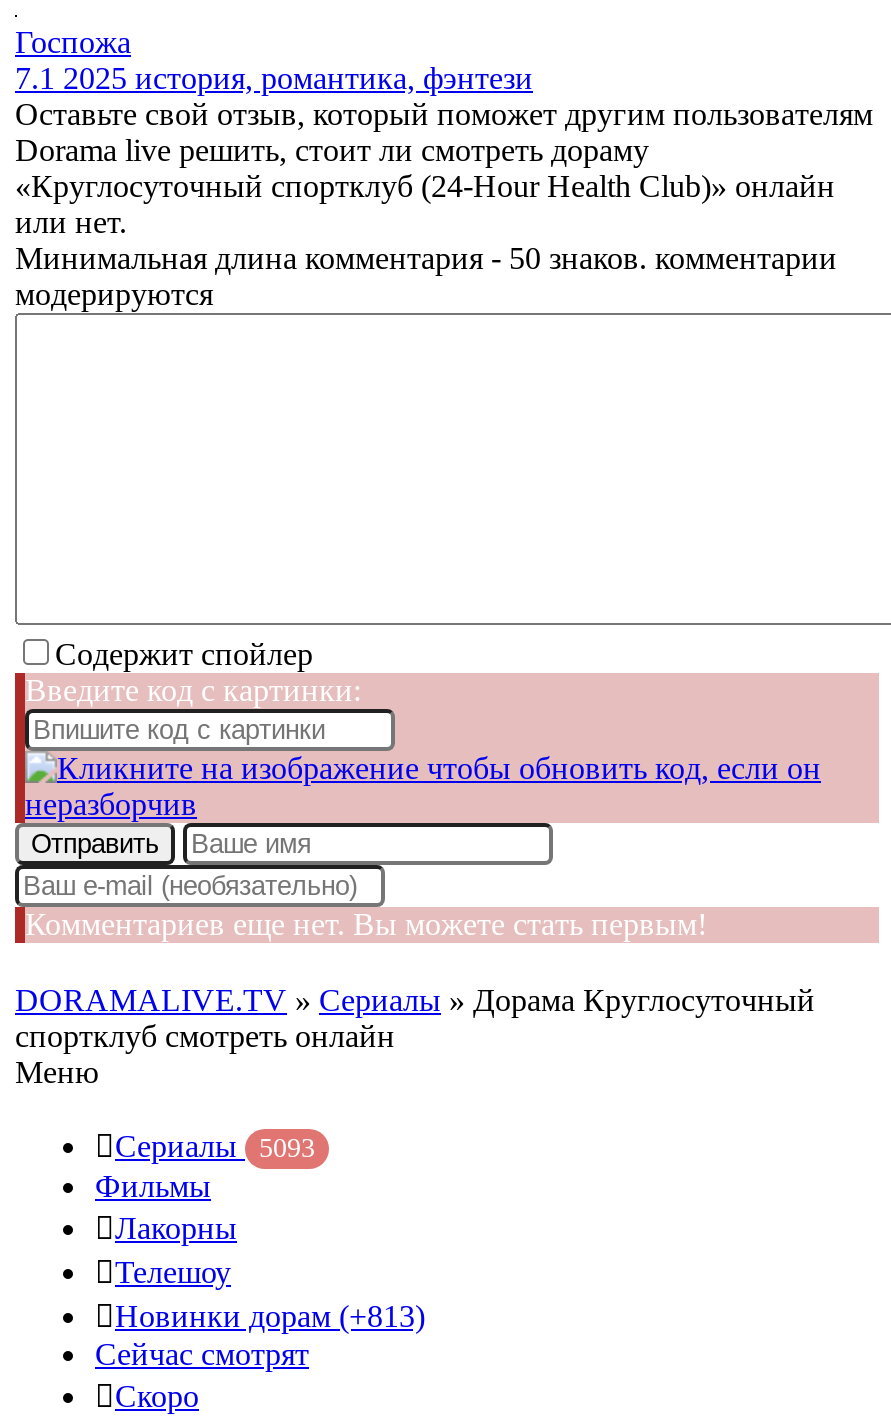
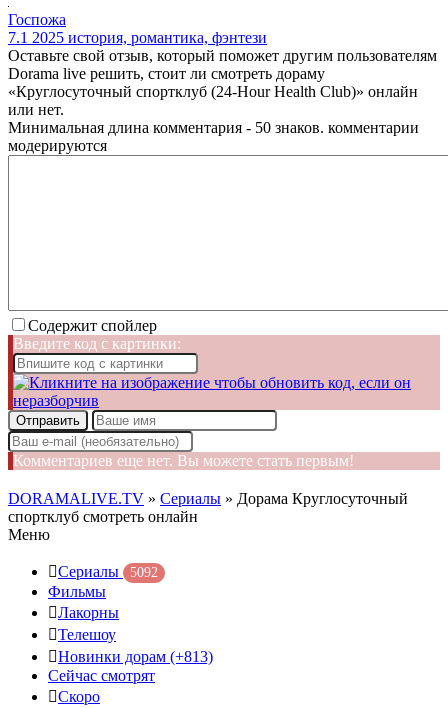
[115,1128,315,1163] Сериалы 5093 -> [58,562,158,580] Сериалы 5092

